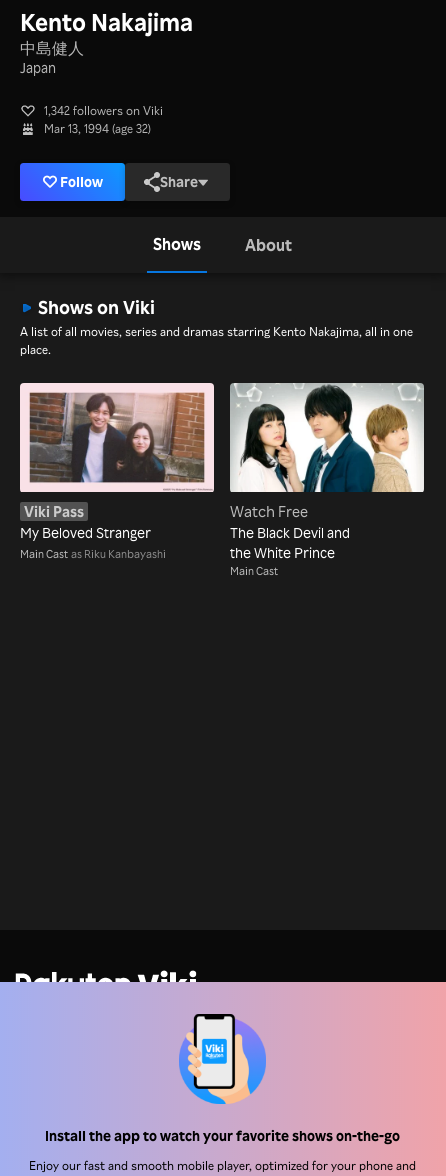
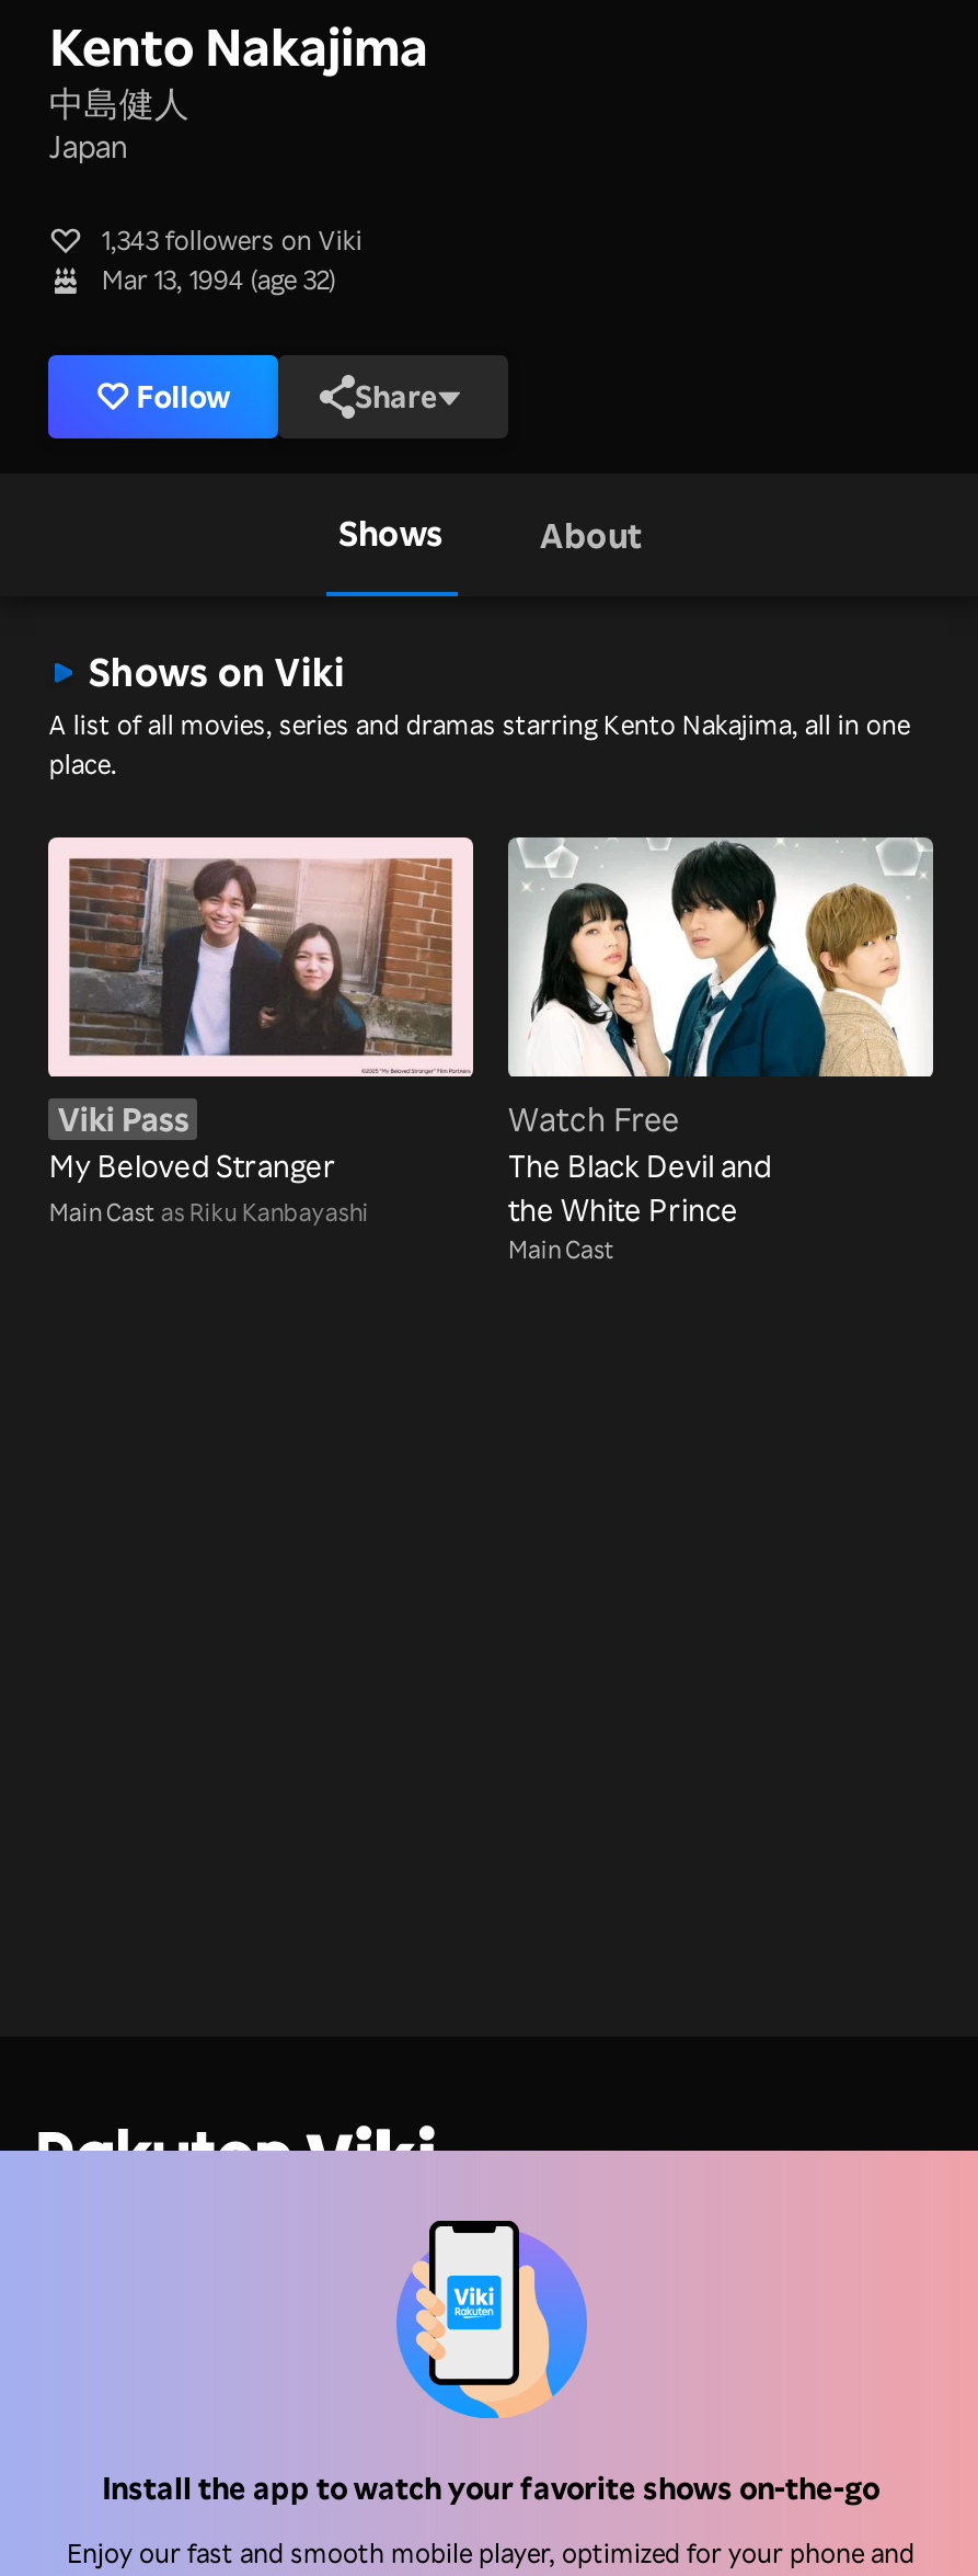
[44,103,163,118] 1,342 followers on Viki -> [102,224,362,257] 1,343 followers on Viki

